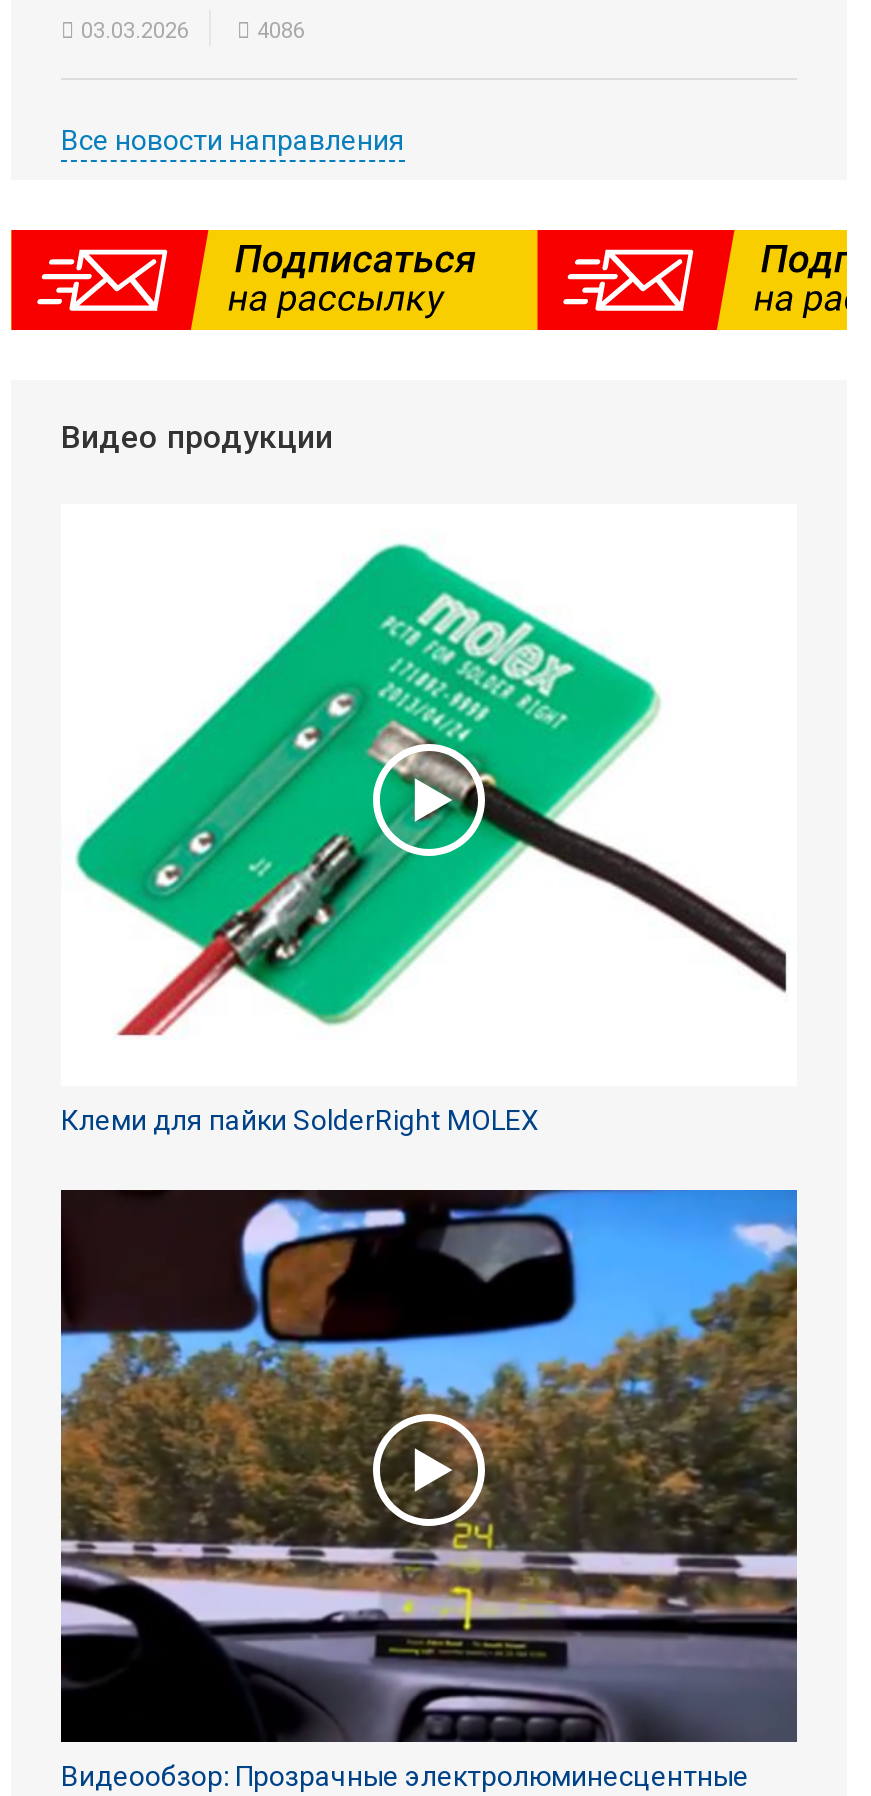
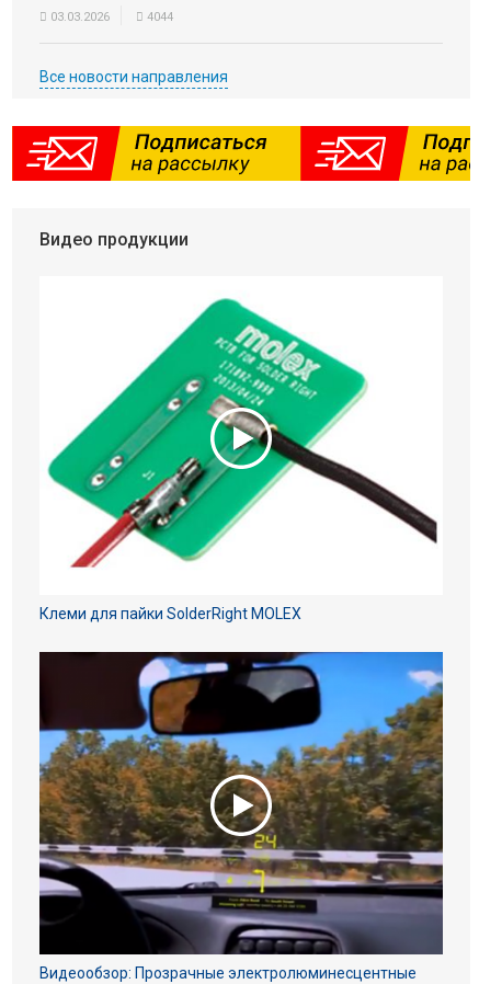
[251,18,305,44] 4086 -> [144,10,173,24] 4044

